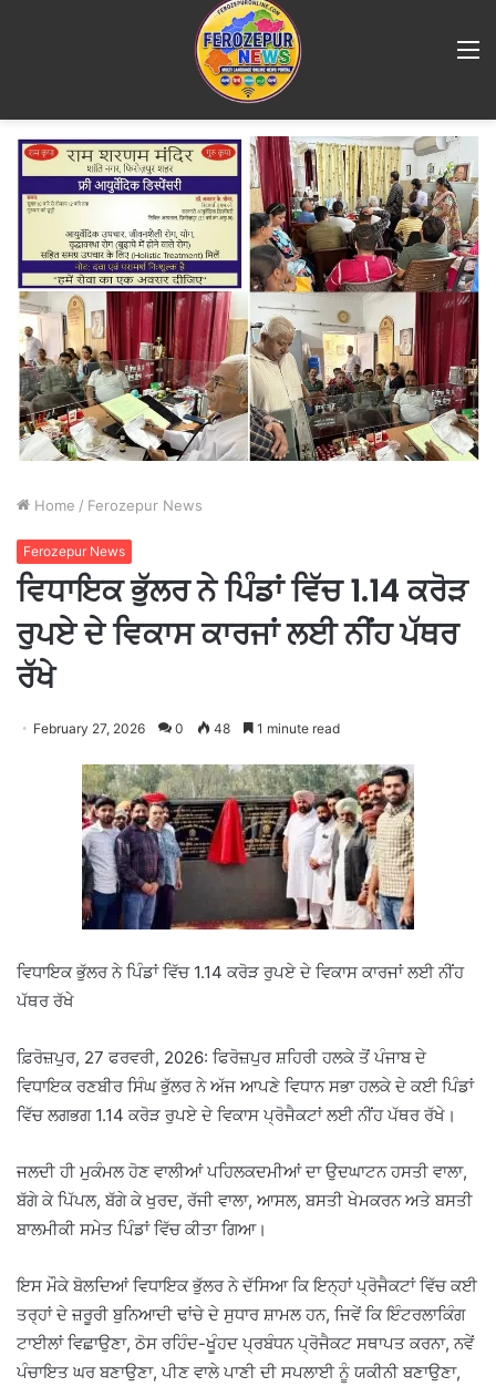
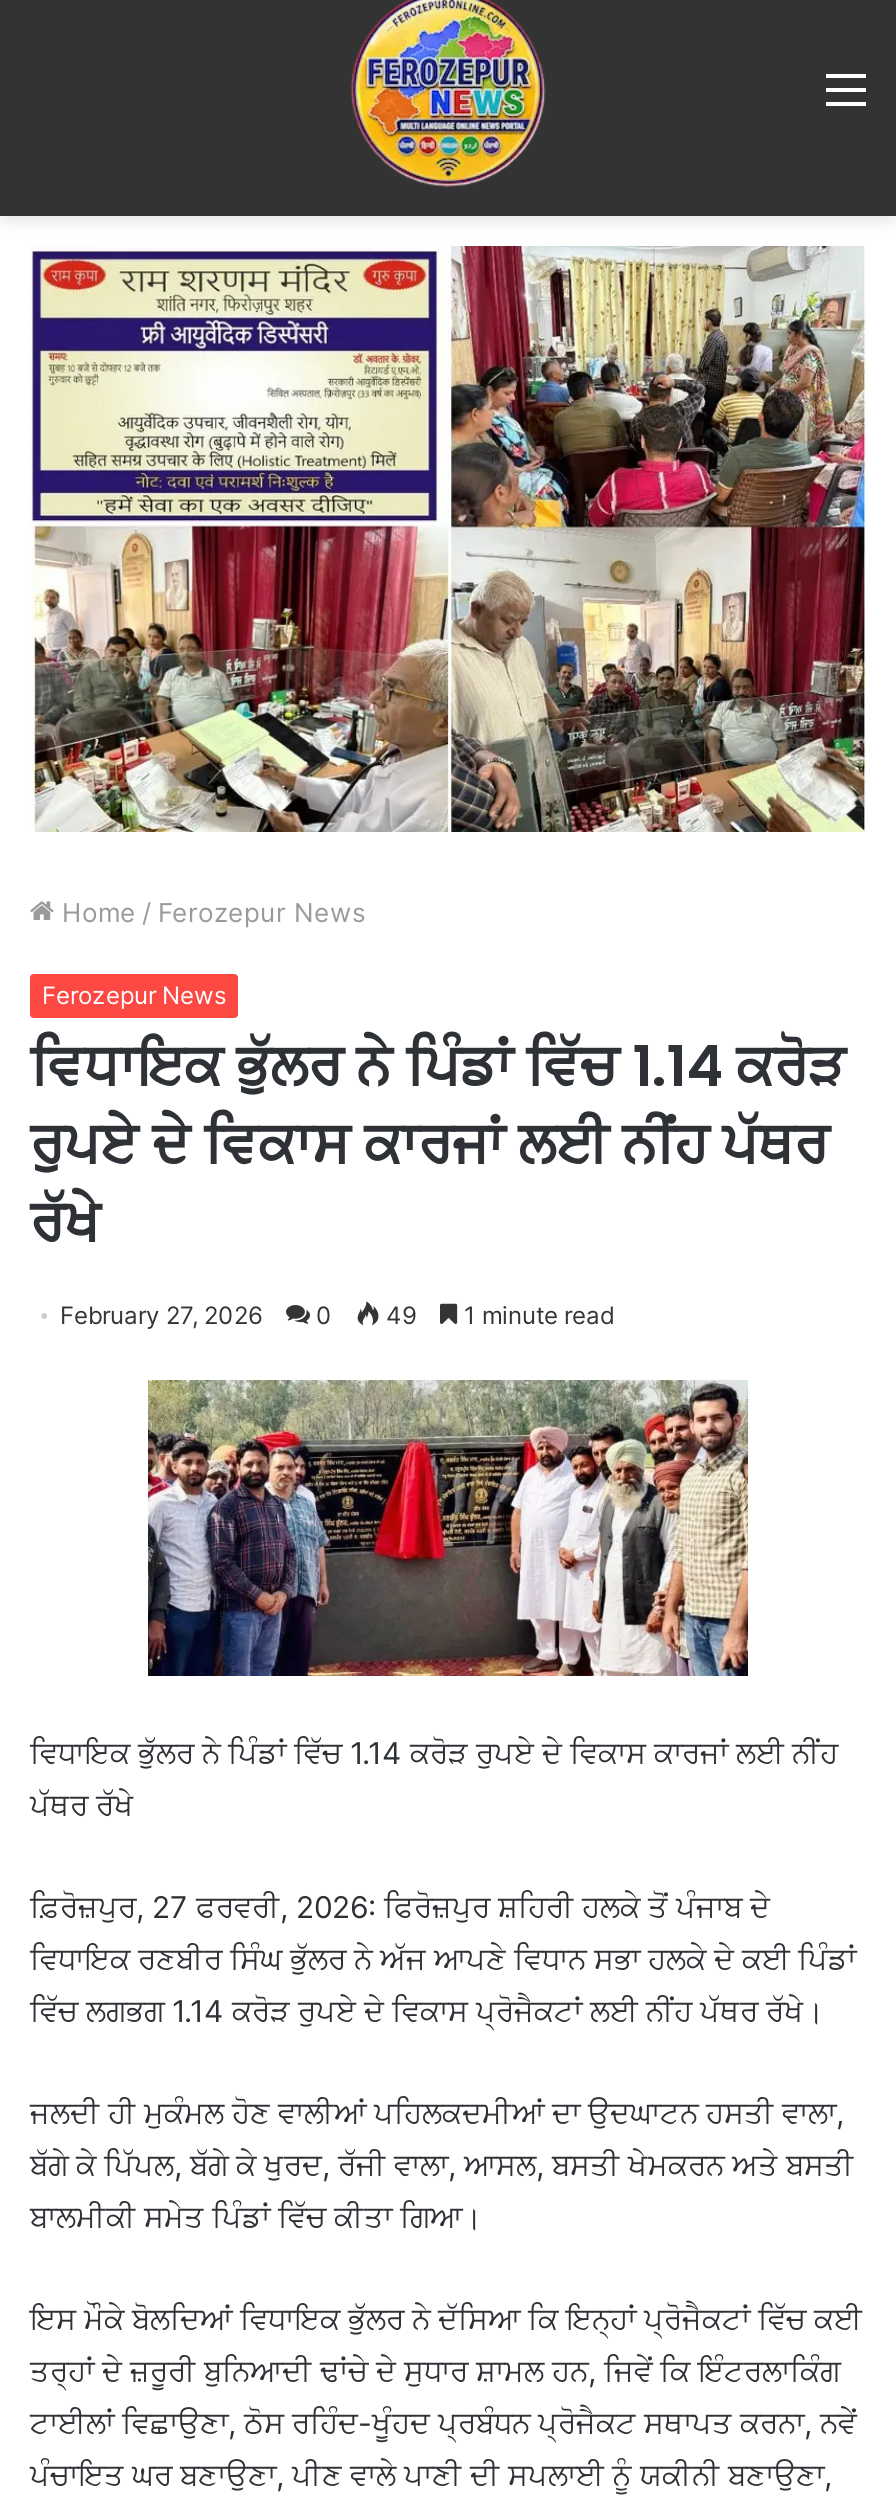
[33,720,340,736] February 27, 2026 0 48 1 minute read -> [60,1299,614,1329] February 27, 2026 0 49 1 minute read

